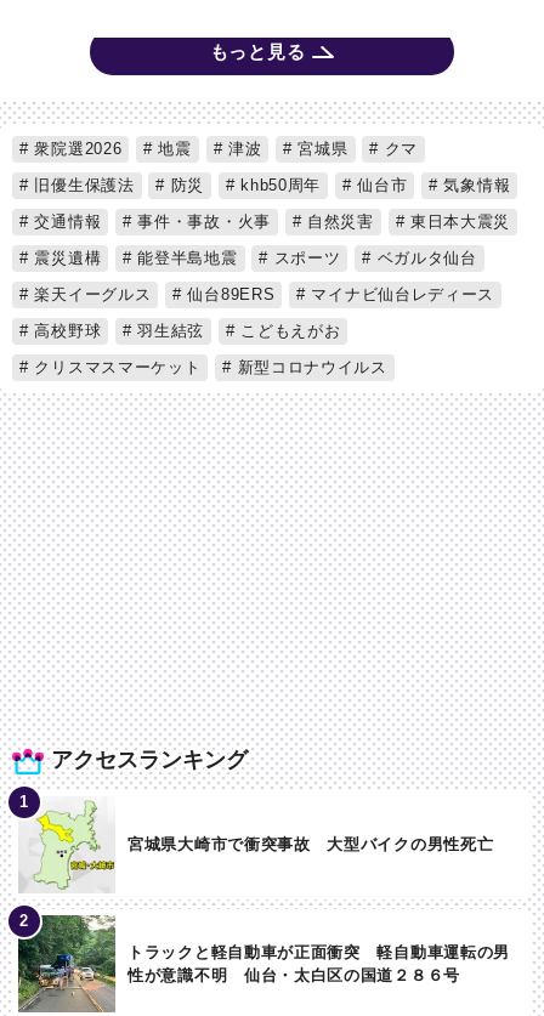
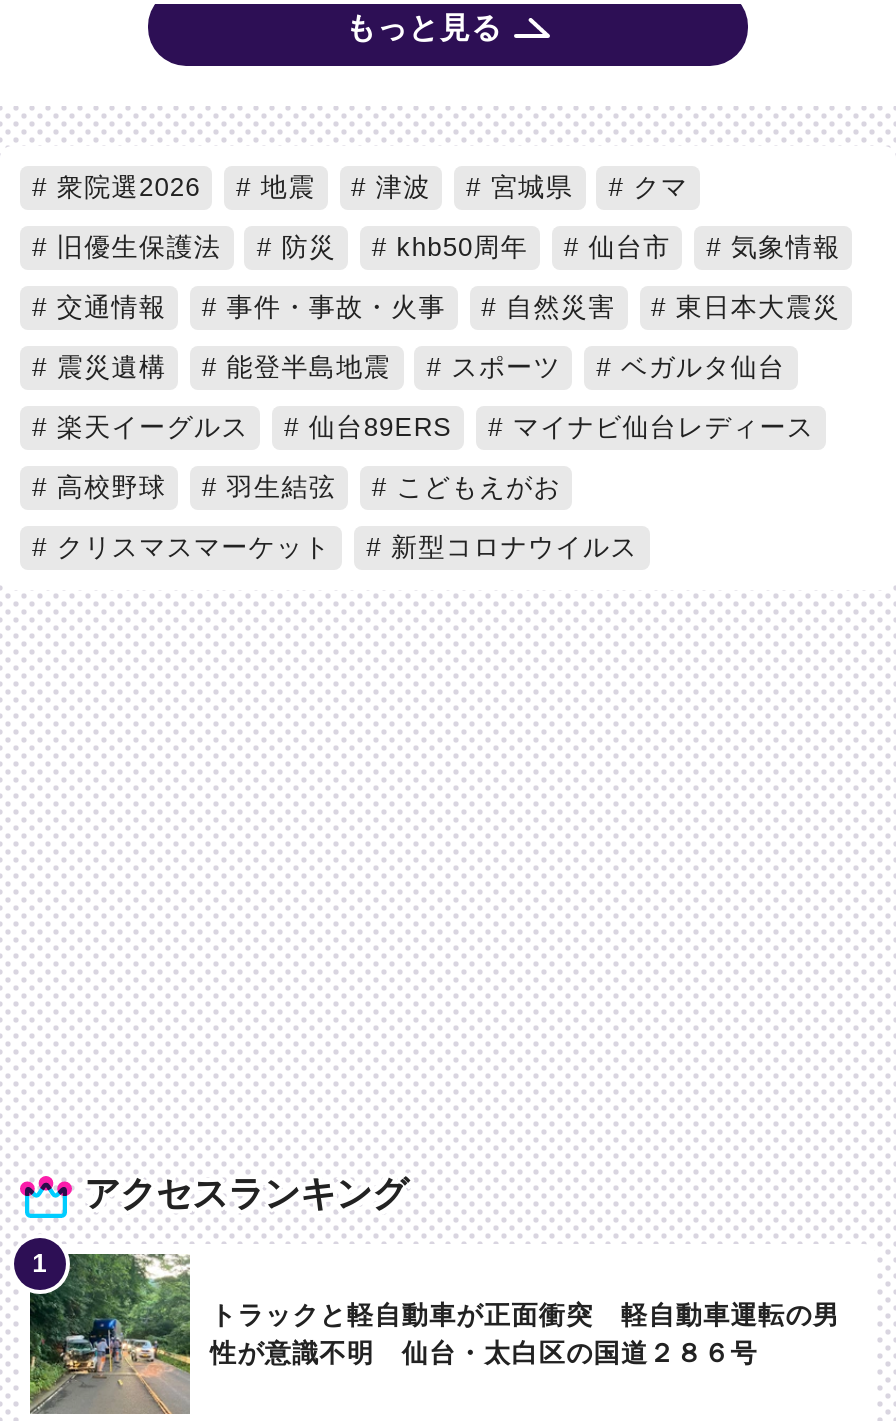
[18,800,493,892] [image] | 宮城県大崎市で衝突事故 大型バイクの男性死亡 -> none

